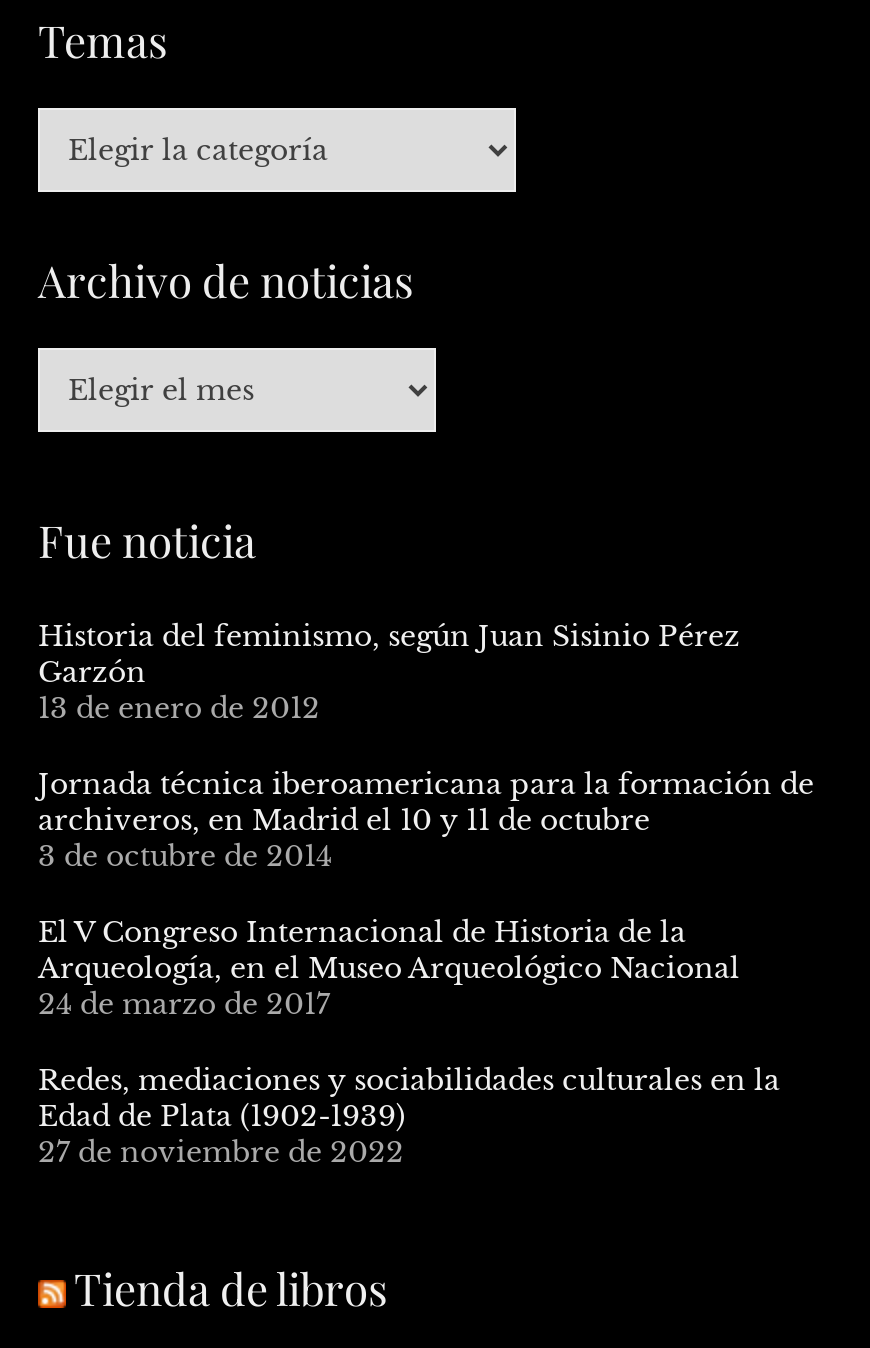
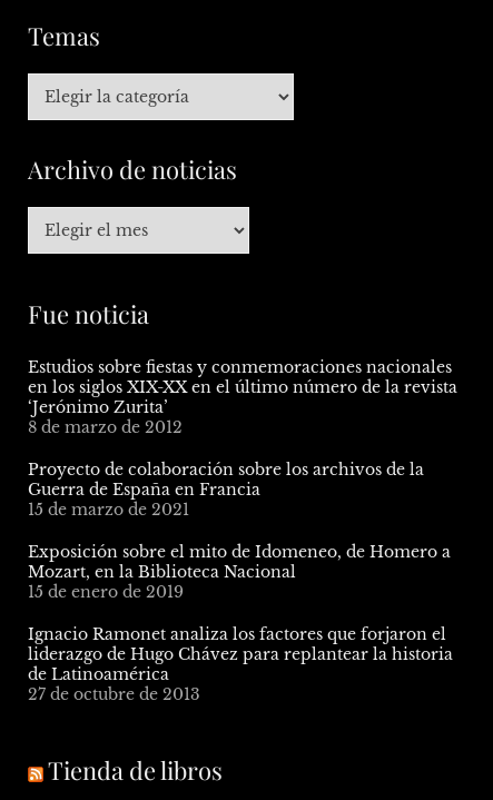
[38,618,740,726] Historia del feminismo, según Juan Sisinio Pérez | Garzón | 13 de enero de 2012 -> [28,358,457,438] Estudios sobre fiestas y conmemoraciones nacionales | en los siglos XIX-XX en el último número de la revista | ‘Jerónimo Zurita’ | 8 de marzo de 2012
[38,766,814,874] Jornada técnica iberoamericana para la formación de | archiveros, en Madrid el 10 y 11 de octubre | 3 de octubre de 2014 -> [28,460,424,520] Proyecto de colaboración sobre los archivos de la | Guerra de España en Francia | 15 de marzo de 2021
[38,914,740,1022] El V Congreso Internacional de Historia de la | Arqueología, en el Museo Arqueológico Nacional | 24 de marzo de 2017 -> [28,542,451,603] Exposición sobre el mito de Idomeneo, de Homero a | Mozart, en la Biblioteca Nacional | 15 de enero de 2019
[38,1062,780,1170] Redes, mediaciones y sociabilidades culturales en la | Edad de Plata (1902-1939) | 27 de noviembre de 2022 -> [28,625,453,705] Ignacio Ramonet analiza los factores que forjaron el | liderazgo de Hugo Chávez para replantear la historia | de Latinoamérica | 27 de octubre de 2013

